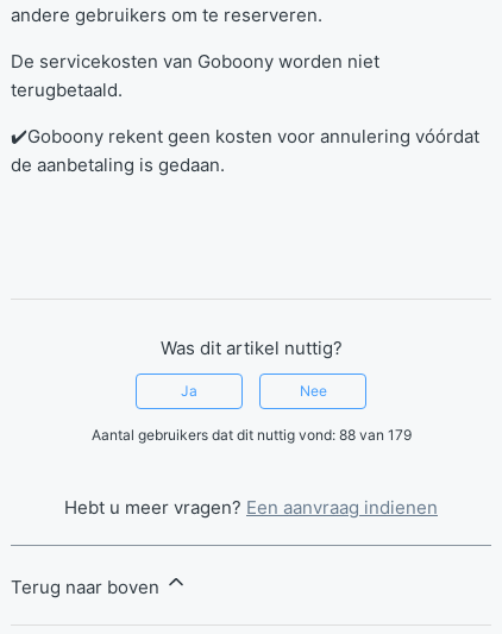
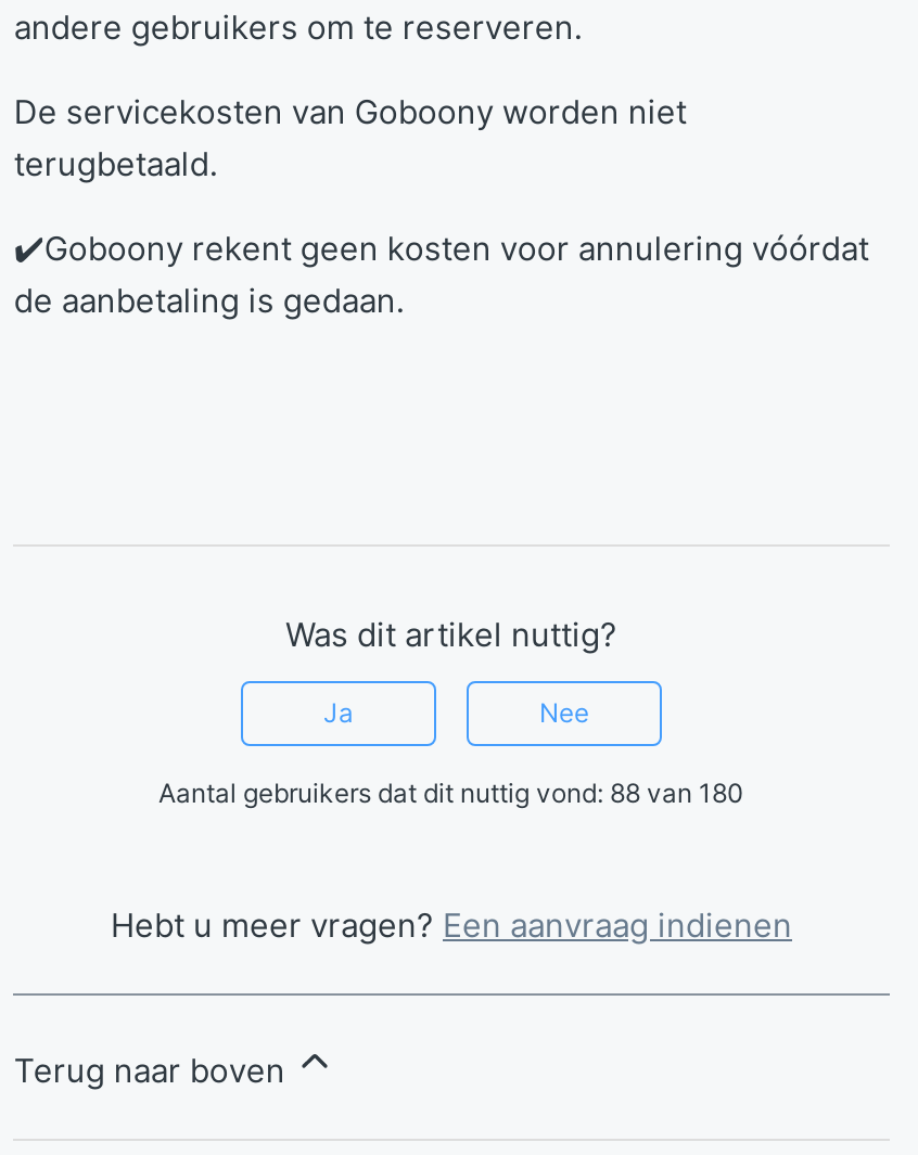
[91,426,411,444] Aantal gebruikers dat dit nuttig vond: 88 van 179 -> [158,777,744,810] Aantal gebruikers dat dit nuttig vond: 88 van 180

